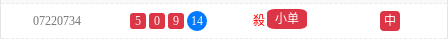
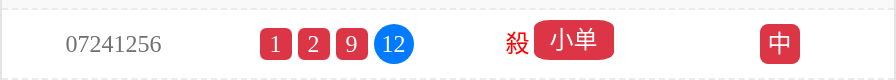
[33,14,81,28] 07220734 -> [66,30,162,58] 07241256
[135,14,141,28] 5 -> [270,30,282,58] 1
[154,14,160,28] 0 -> [308,30,320,58] 2
[191,14,203,28] 14 -> [382,30,406,58] 12

